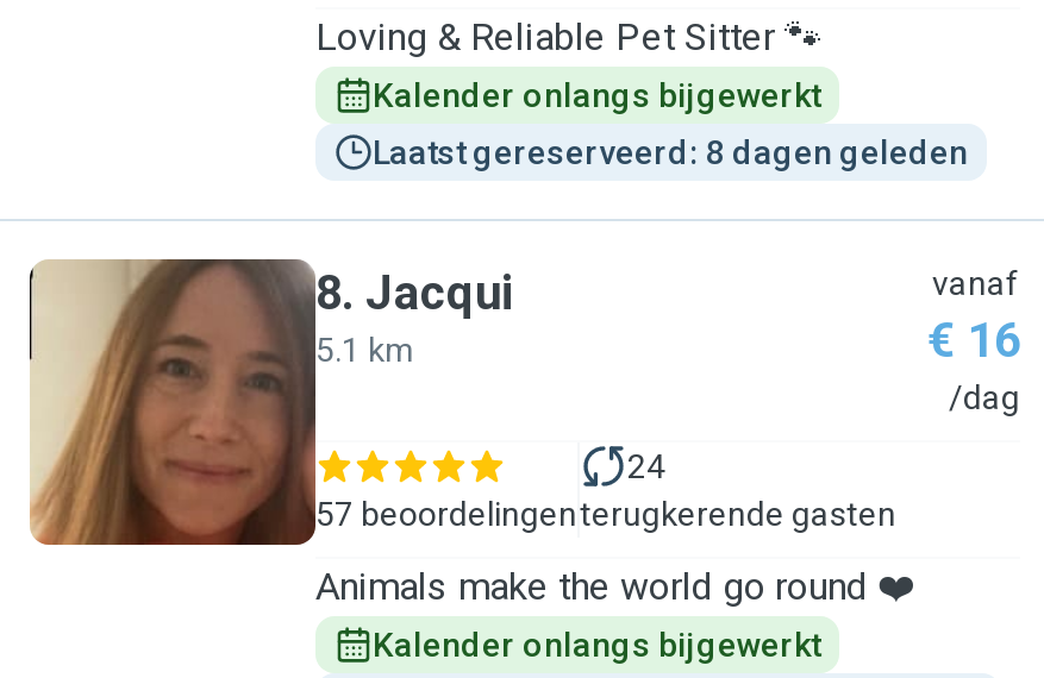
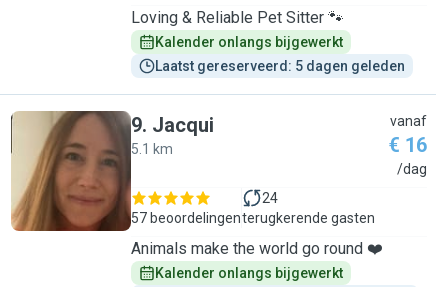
[373,133,968,171] Laatst gereserveerd: 8 dagen geleden -> [155,58,405,74] Laatst gereserveerd: 5 dagen geleden
[315,264,513,321] 8. Jacqui -> [131,113,214,137] 9. Jacqui

